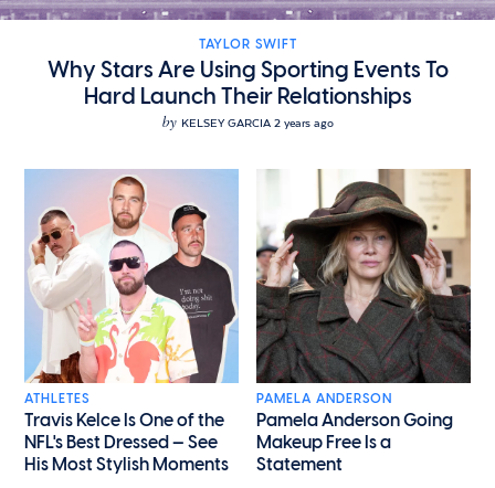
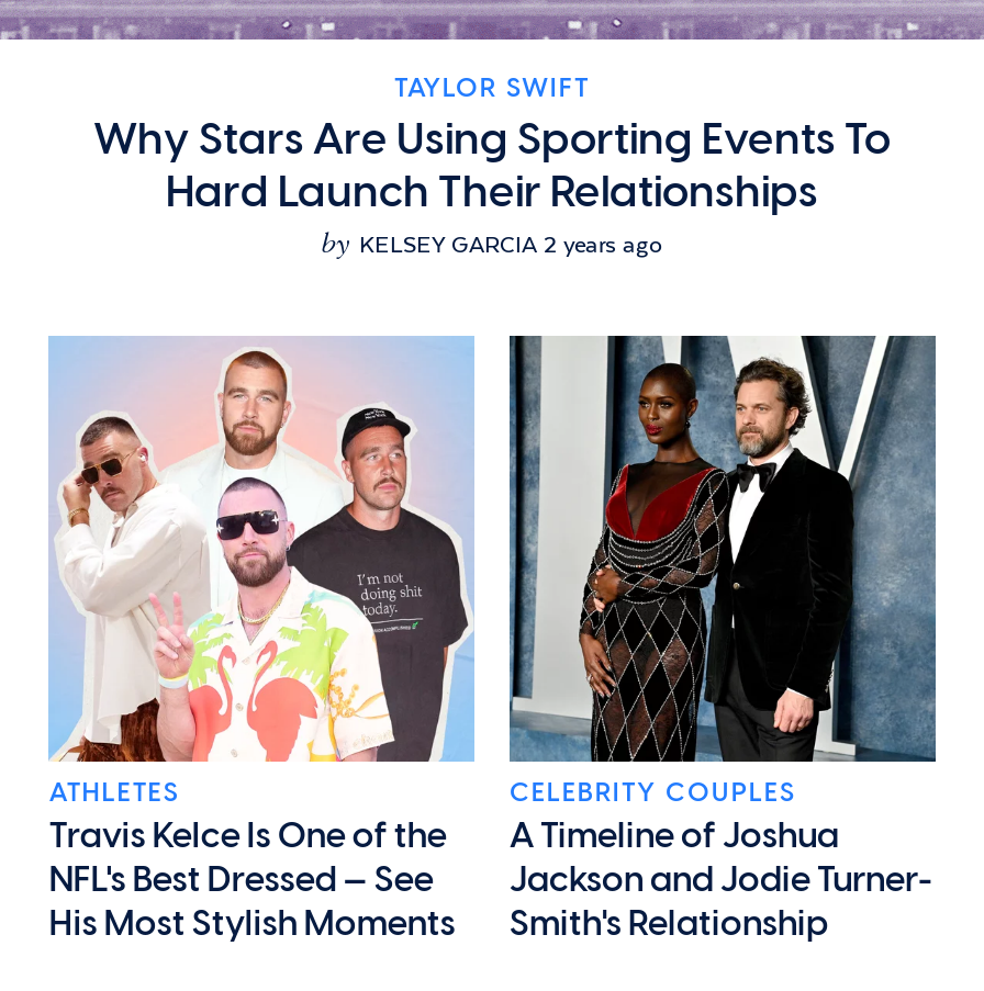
[255,168,472,475] [image] | PAMELA ANDERSON | Pamela Anderson Going | Makeup Free Is a | Statement -> [507,334,938,945] [image] | CELEBRITY COUPLES | A Timeline of Joshua | Jackson and Jodie Turner- | Smith's Relationship

